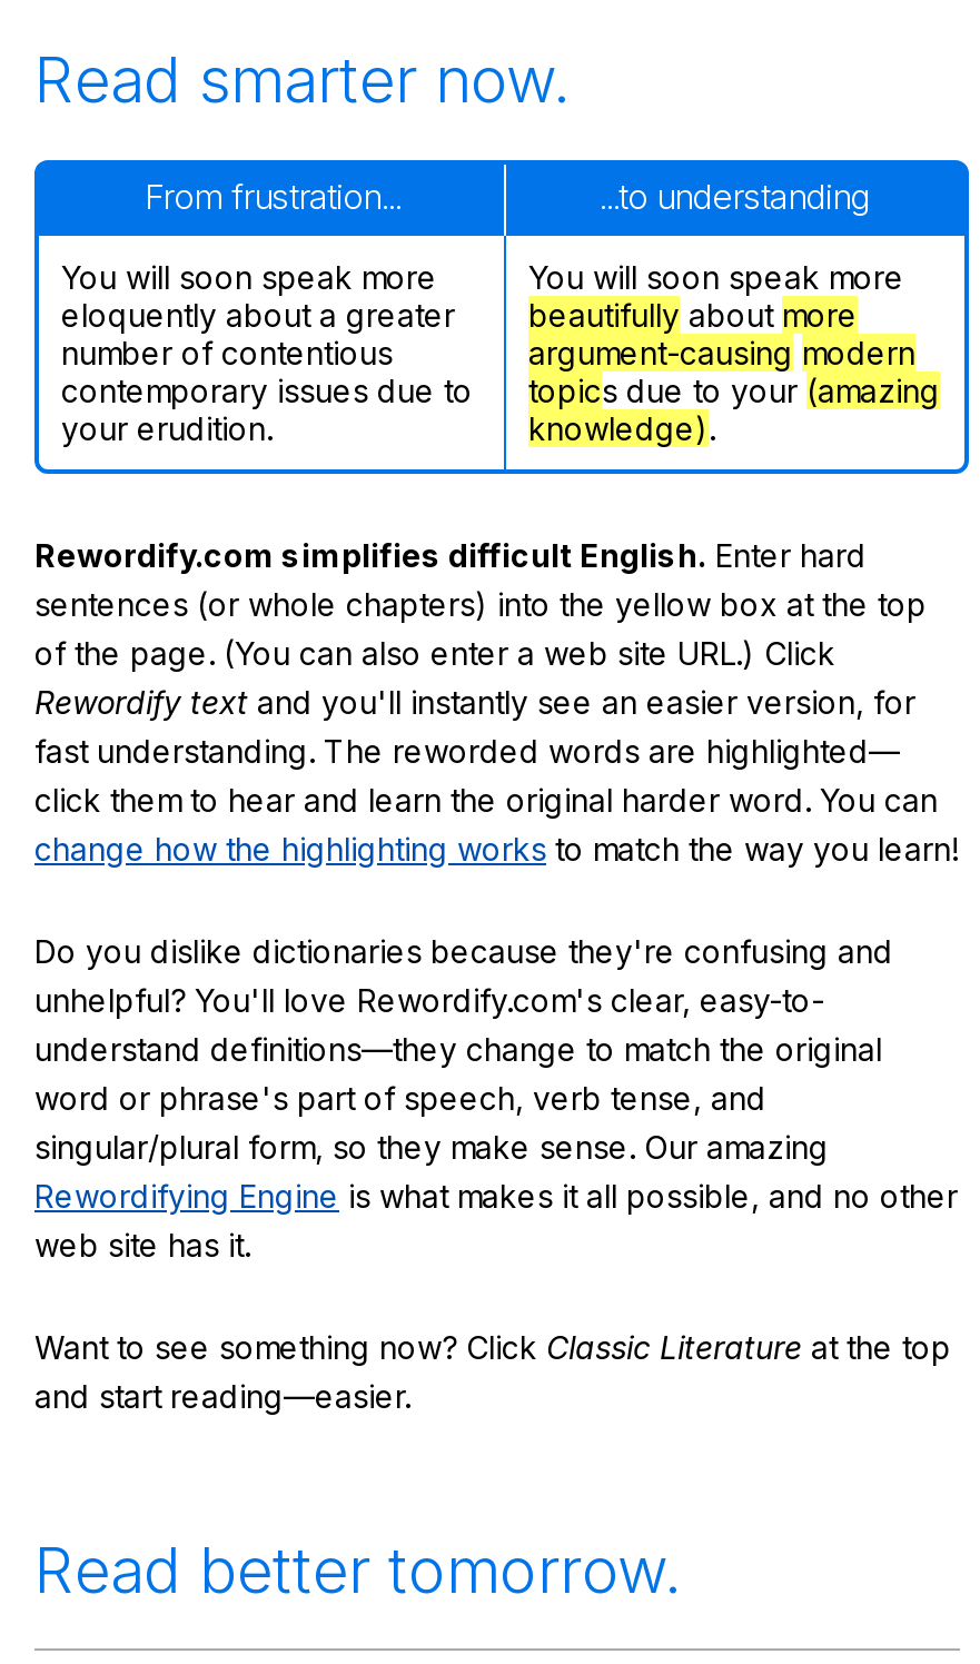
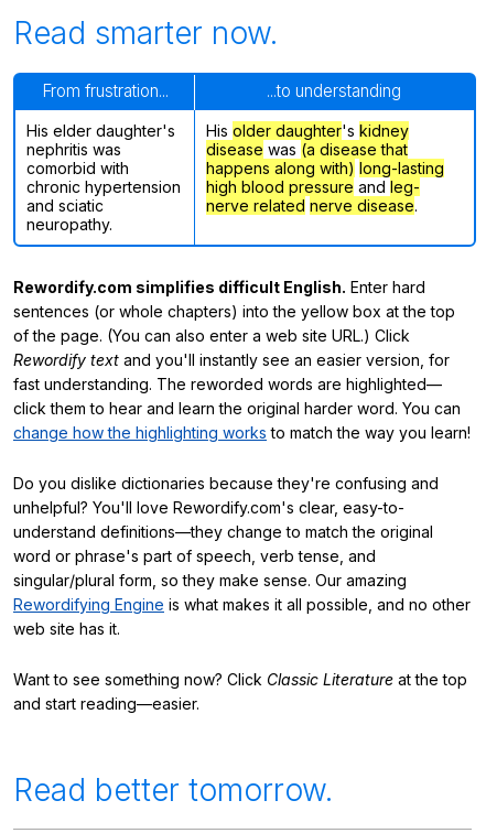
[61,258,473,447] You will soon speak more | eloquently about a greater | number of contentious | contemporary issues due to | your erudition. -> [26,121,181,234] His elder daughter's | nephritis was | comorbid with | chronic hypertension | and sciatic | neuropathy.
[528,258,940,447] You will soon speak more | beautifully about more | argument-causing modern | topics due to your (amazing | knowledge). -> [206,121,444,215] His older daughter 's kidney | disease was (a disease that | happens along with) long-lasting | high blood pressure andleg- | nerve related nerve disease.

